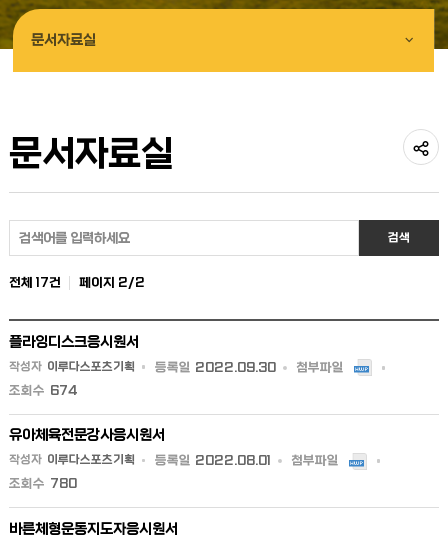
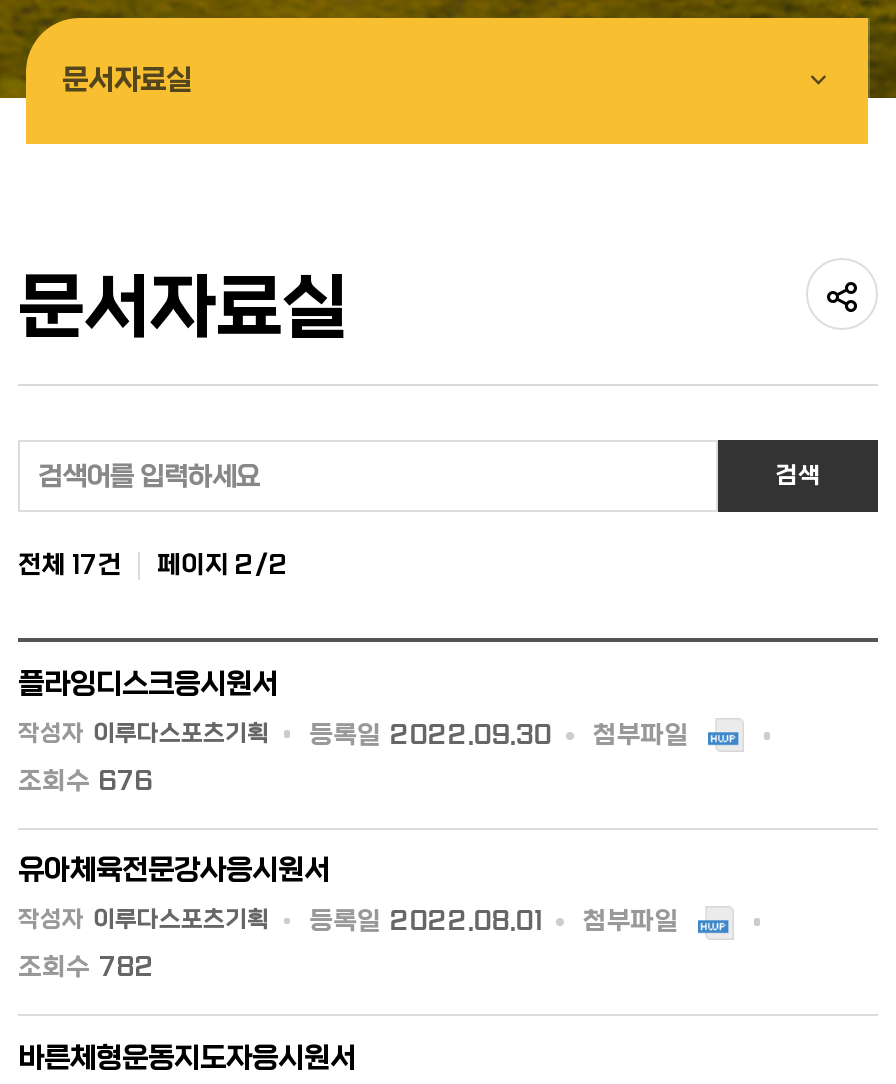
[49,383,77,398] 674 -> [99,766,153,796] 676
[49,476,76,491] 780 -> [99,953,155,983] 782

